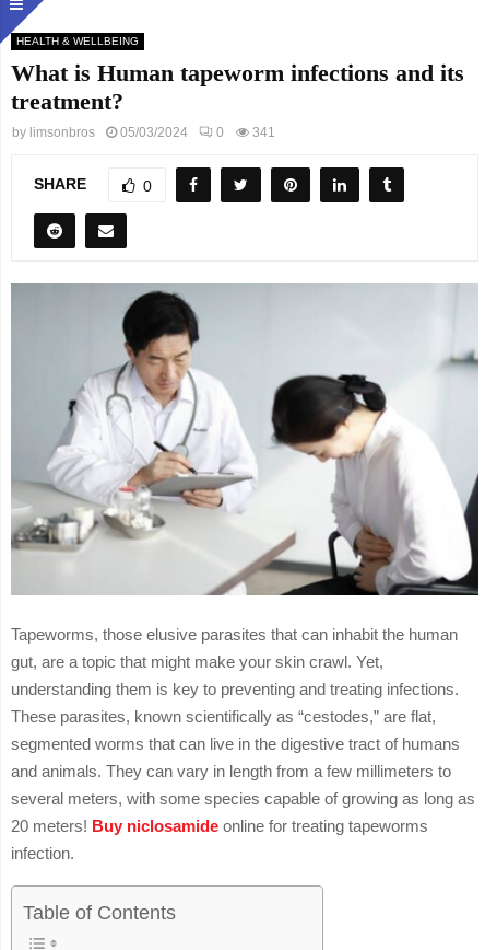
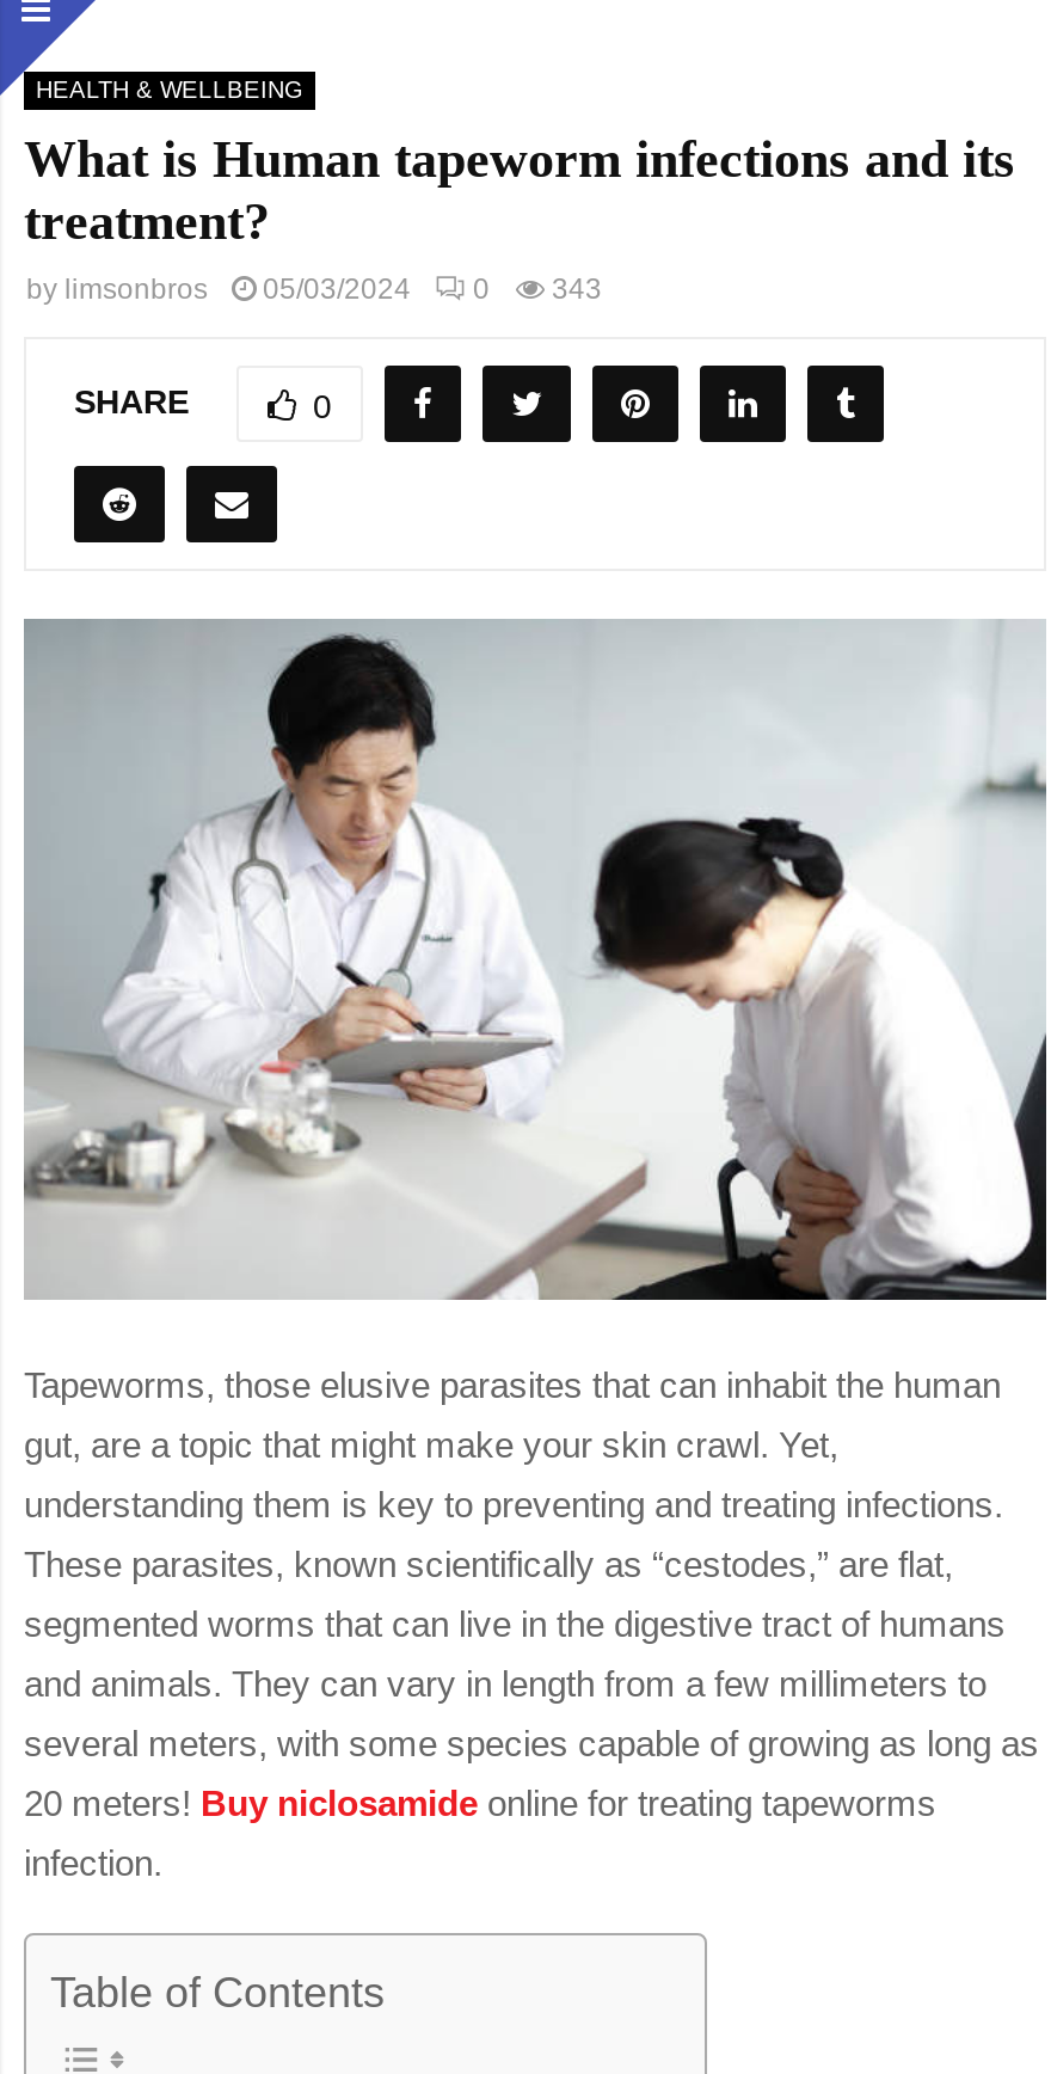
[12,125,275,140] by limsonbros 05/03/2024 0 341 -> [26,272,602,306] by limsonbros 05/03/2024 0 343

